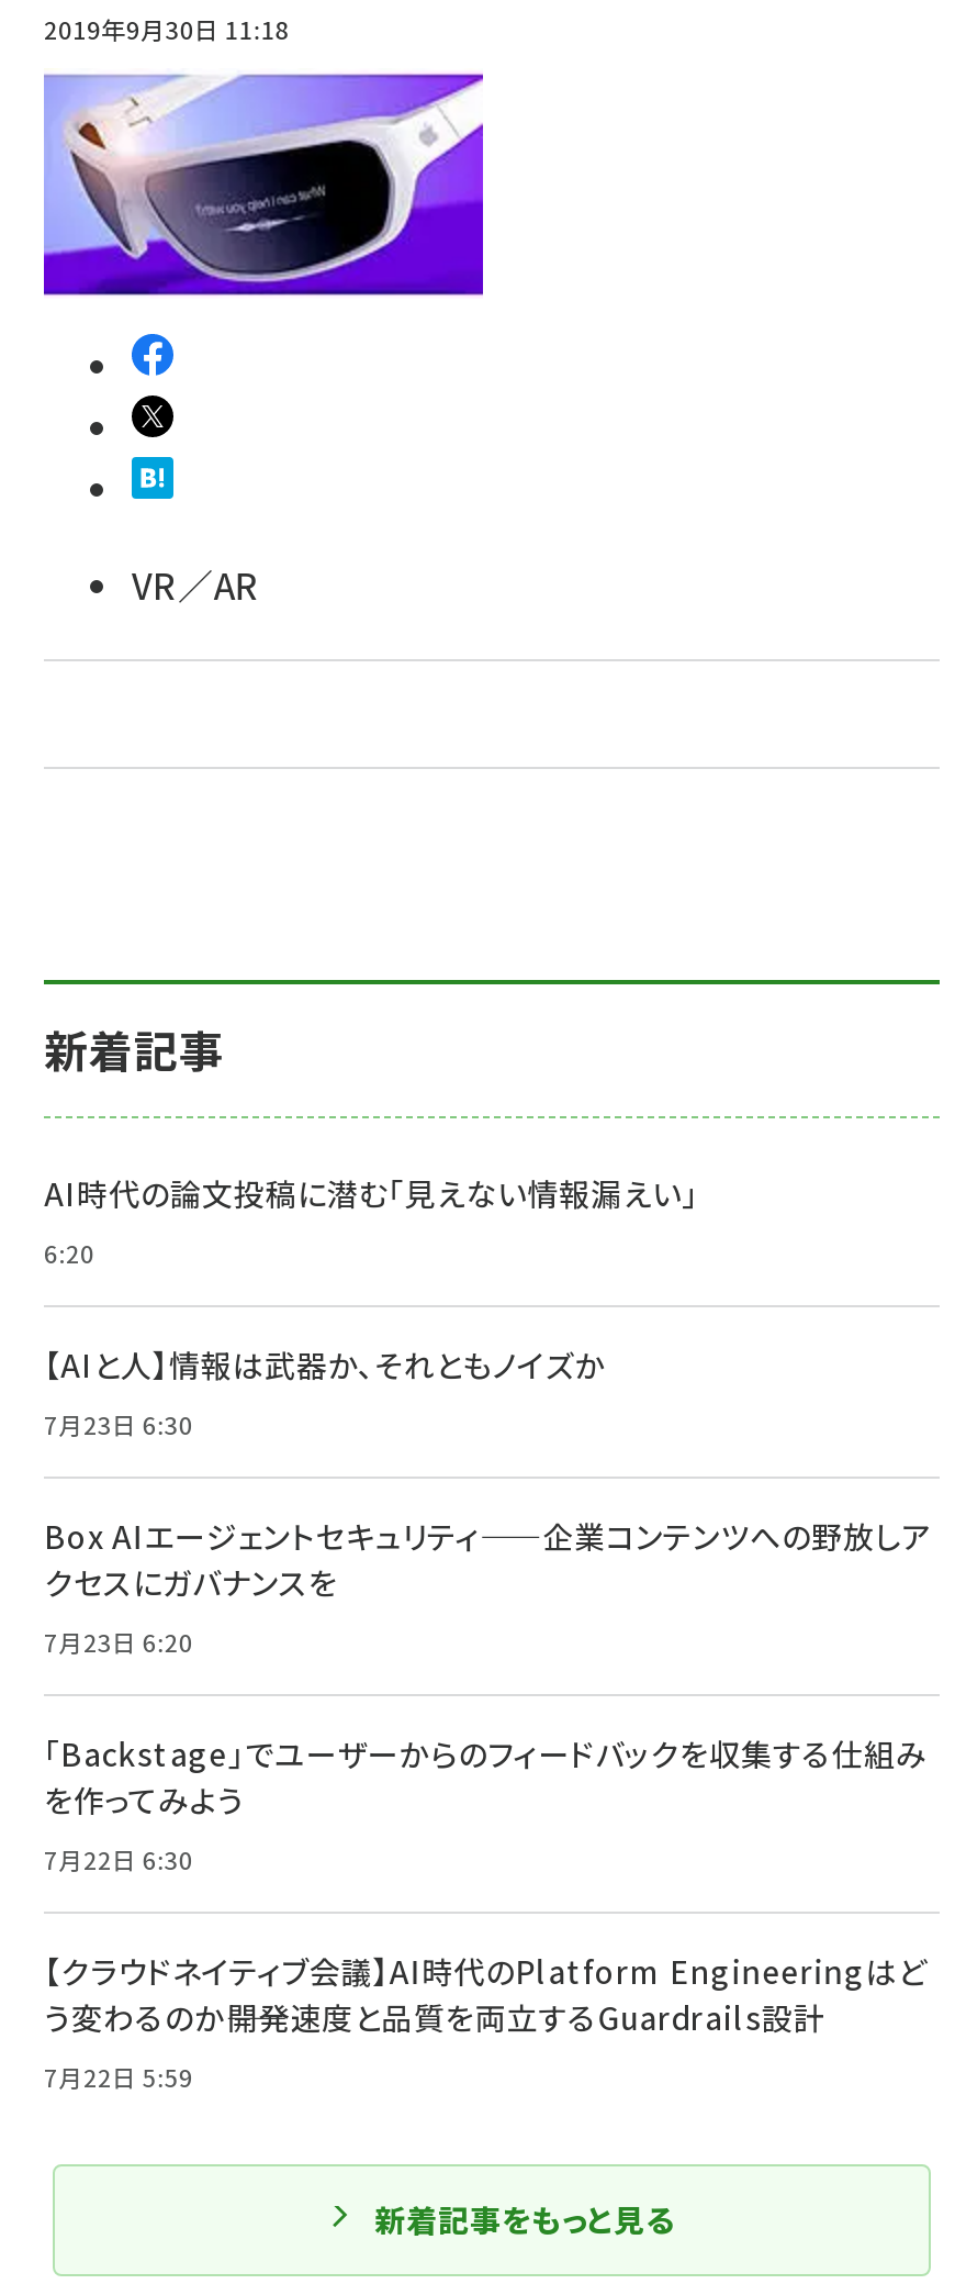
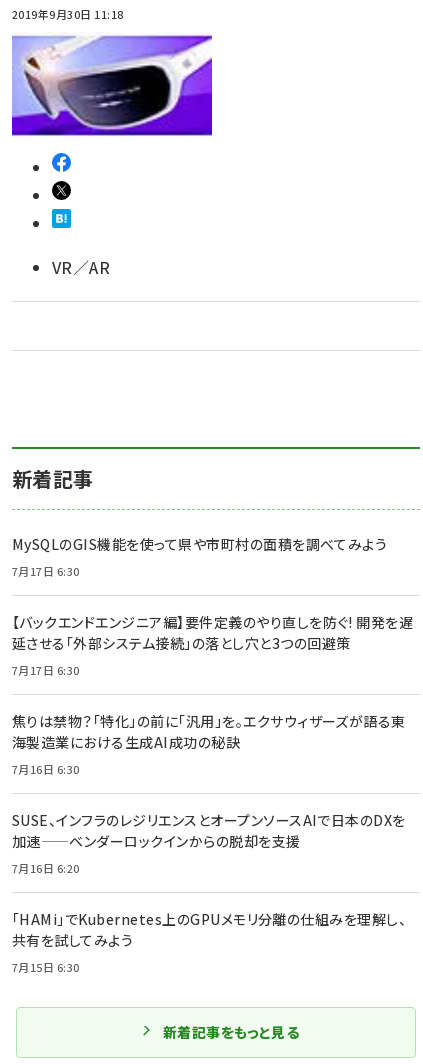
[44,1171,698,1270] AI時代の論文投稿に潜む「見えない情報漏えい」 | 6:20 -> [12,534,387,579] MySQLのGIS機能を使って県や市町村の面積を調べてみよう | 7月17日 6:30
[44,1342,606,1441] 【AIと人】情報は武器か、それともノイズか | 7月23日 6:30 -> [12,612,413,678] 【バックエンドエンジニア編】要件定義のやり直しを防ぐ! 開発を遅 | 延させる「外部システム接続」の落とし穴と3つの回避策 | 7月17日 6:30
[44,1514,932,1659] Box AIエージェントセキュリティ——企業コンテンツへの野放しア | クセスにガバナンスを | 7月23日 6:20 -> [12,711,406,777] 焦りは禁物？「特化」の前に「汎用」を。エクサウィザーズが語る東 | 海製造業における生成AI成功の秘訣 | 7月16日 6:30
[44,1731,927,1876] 「Backstage」でユーザーからのフィードバックを収集する仕組み | を作ってみよう | 7月22日 6:30 -> [12,810,406,876] SUSE、インフラのレジリエンスとオープンソースAIで日本のDXを | 加速——ベンダーロックインからの脱却を支援 | 7月16日 6:20
[44,1949,927,2094] 【クラウドネイティブ会議】AI時代のPlatform Engineeringはど | う変わるのか――開発速度と品質を両立するGuardrails設計 | 7月22日 5:59 -> [12,909,406,975] 「HAMi」でKubernetes上のGPUメモリ分離の仕組みを理解し、 | 共有を試してみよう | 7月15日 6:30

